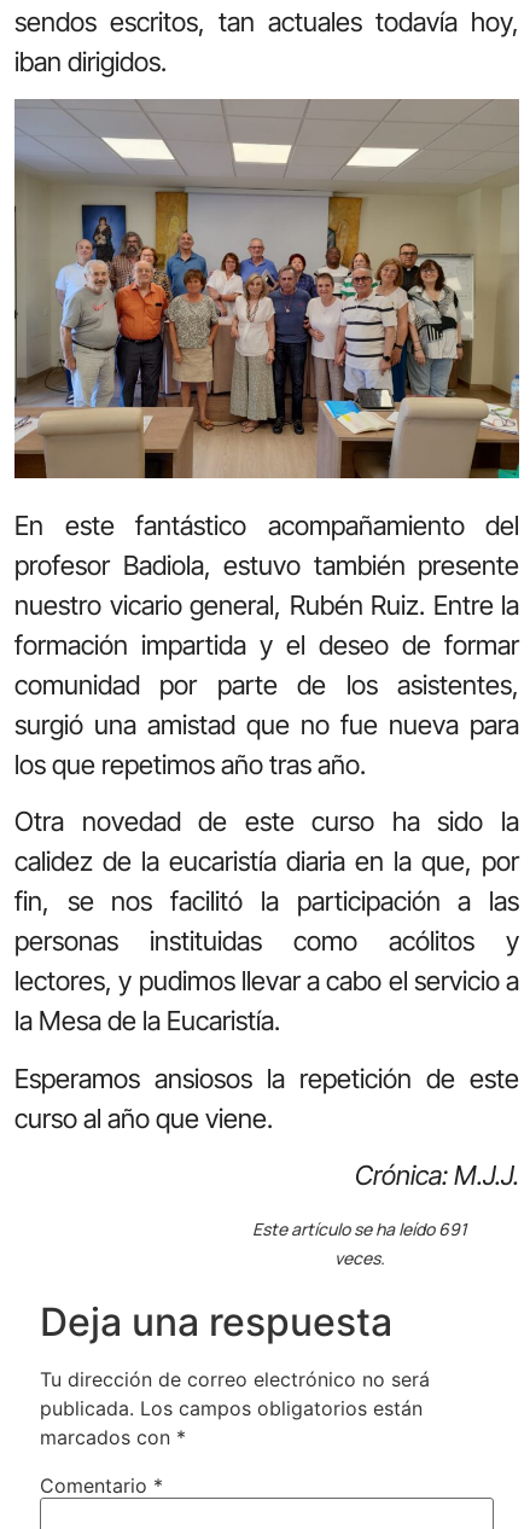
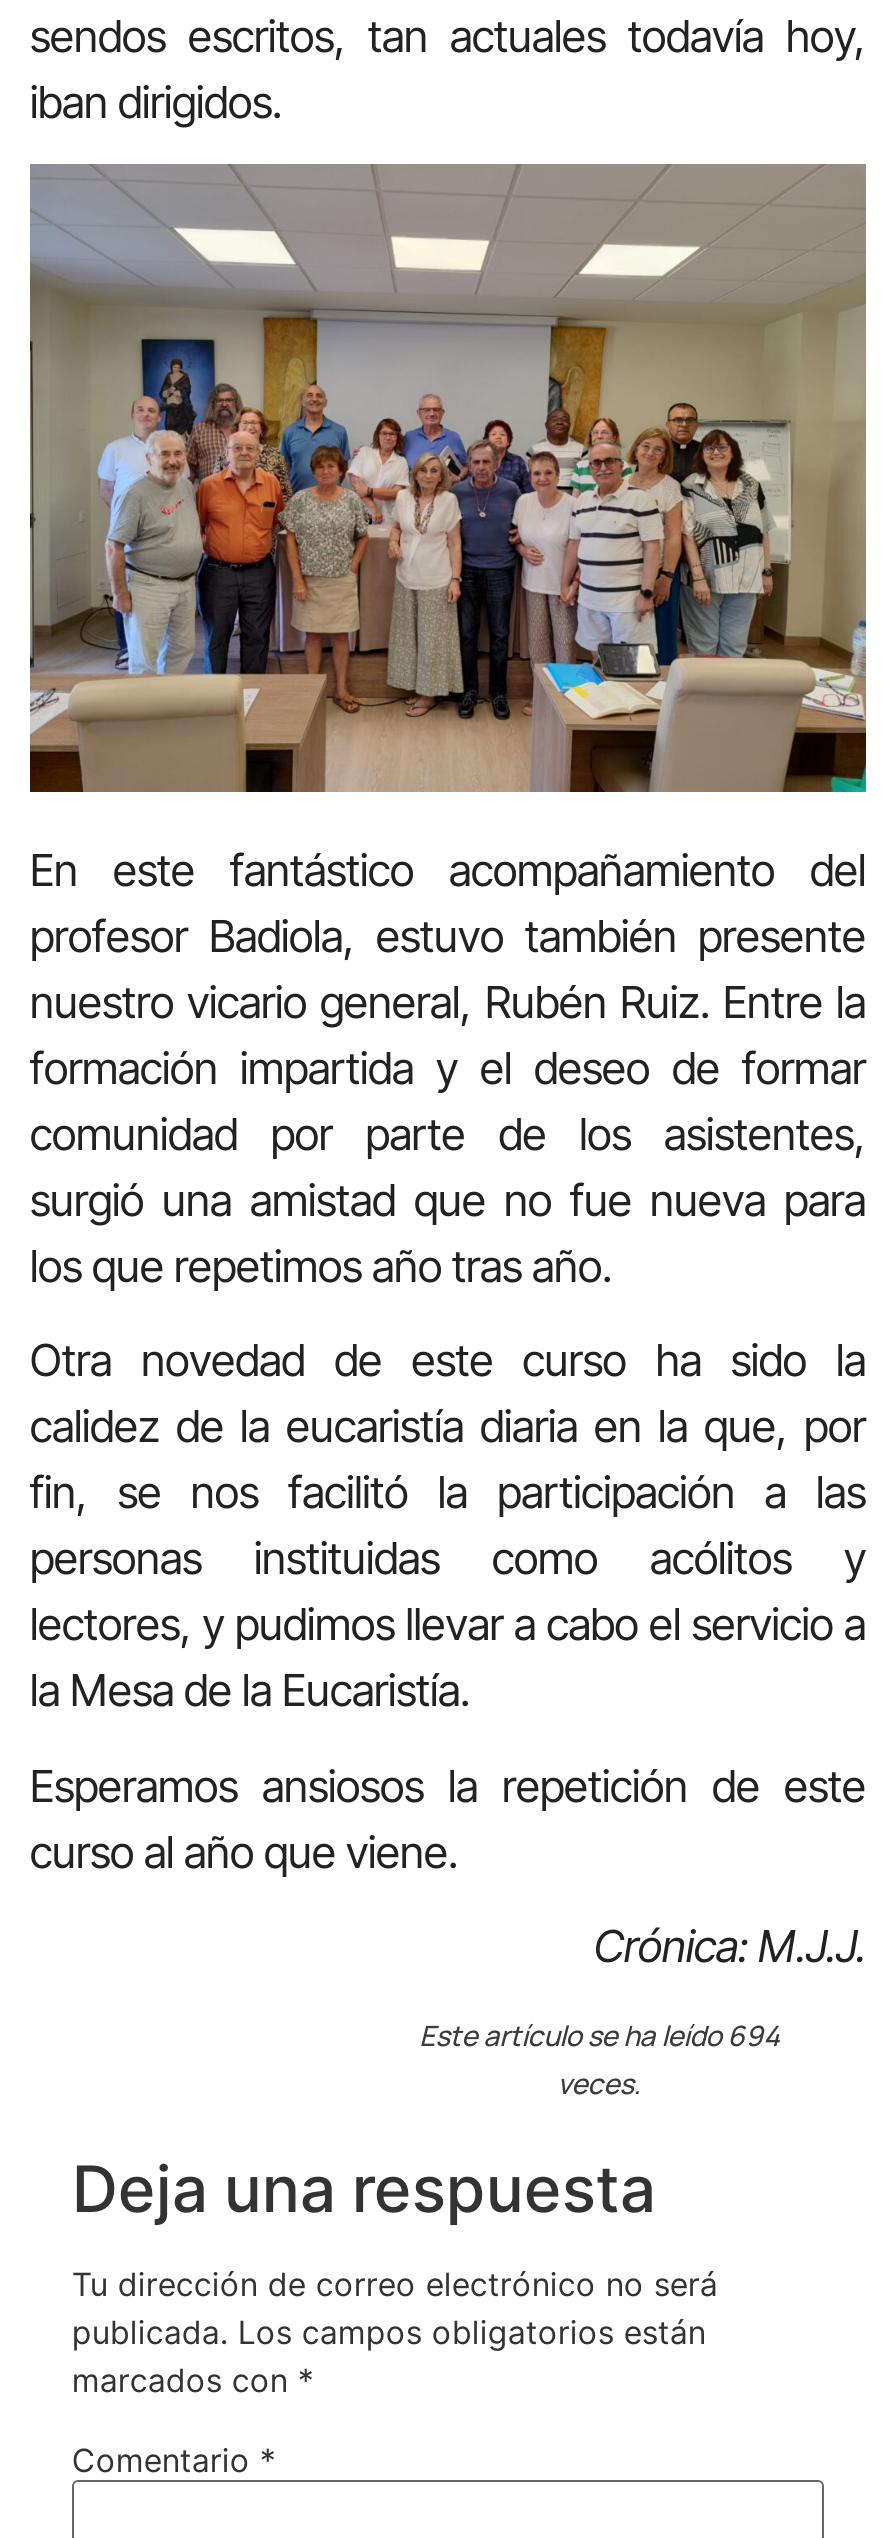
[252,1217,467,1240] Este artículo se ha leído 691 -> [419,2015,779,2053] Este artículo se ha leído 694

